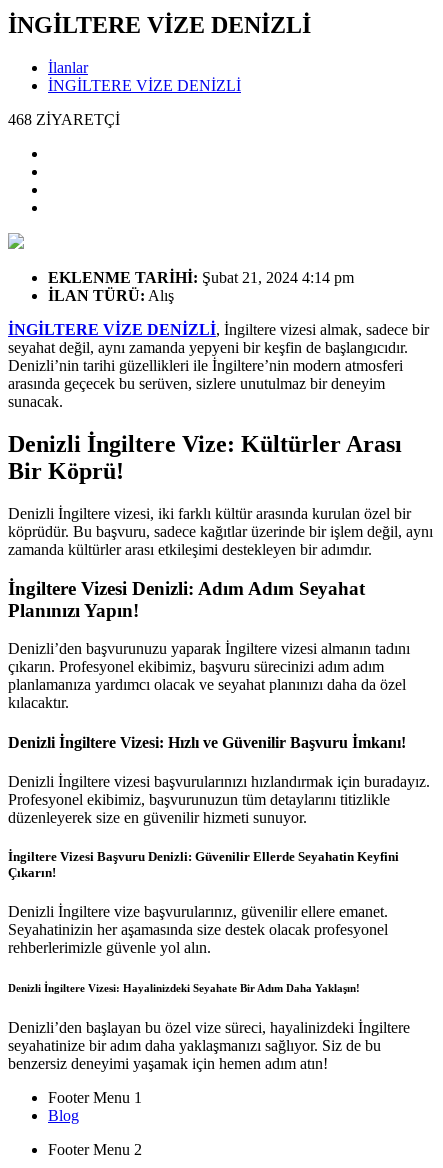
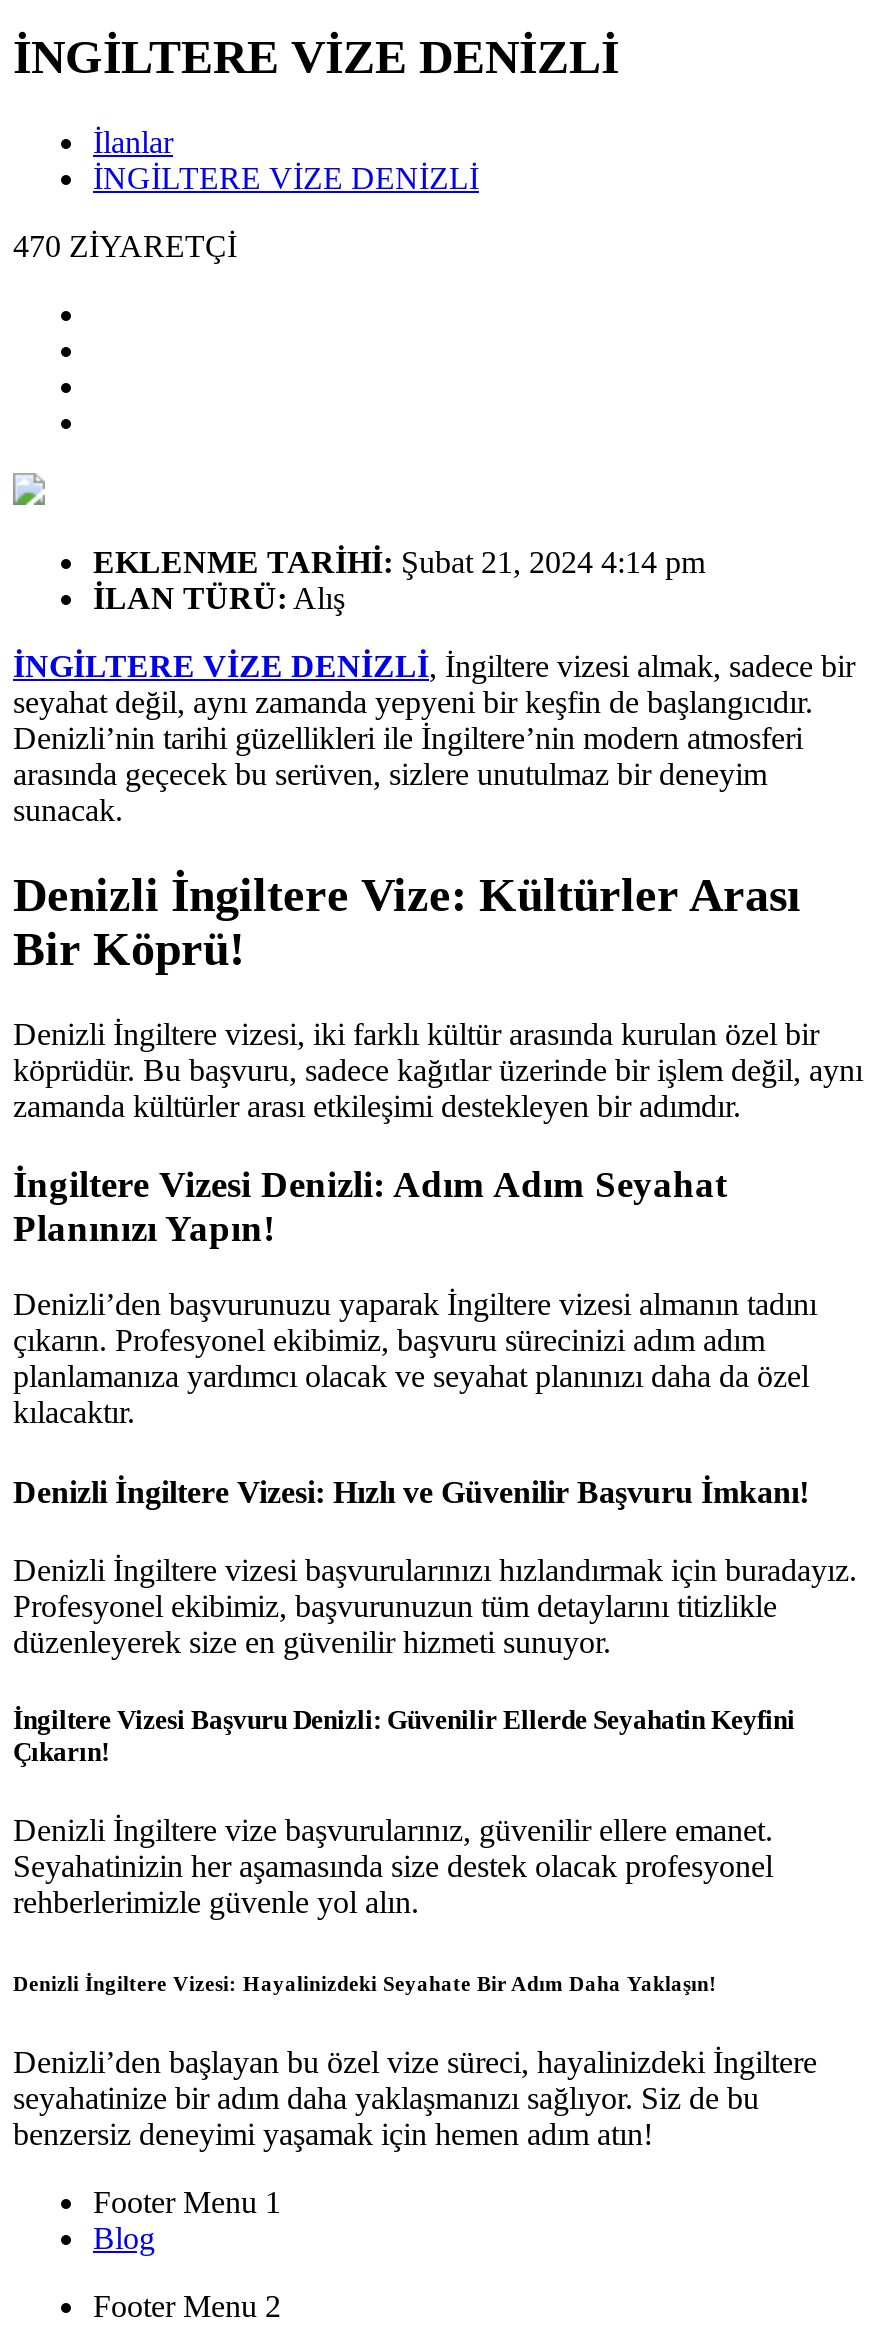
[8,111,120,128] 468 ZİYARETÇİ -> [13,229,237,263] 470 ZİYARETÇİ

